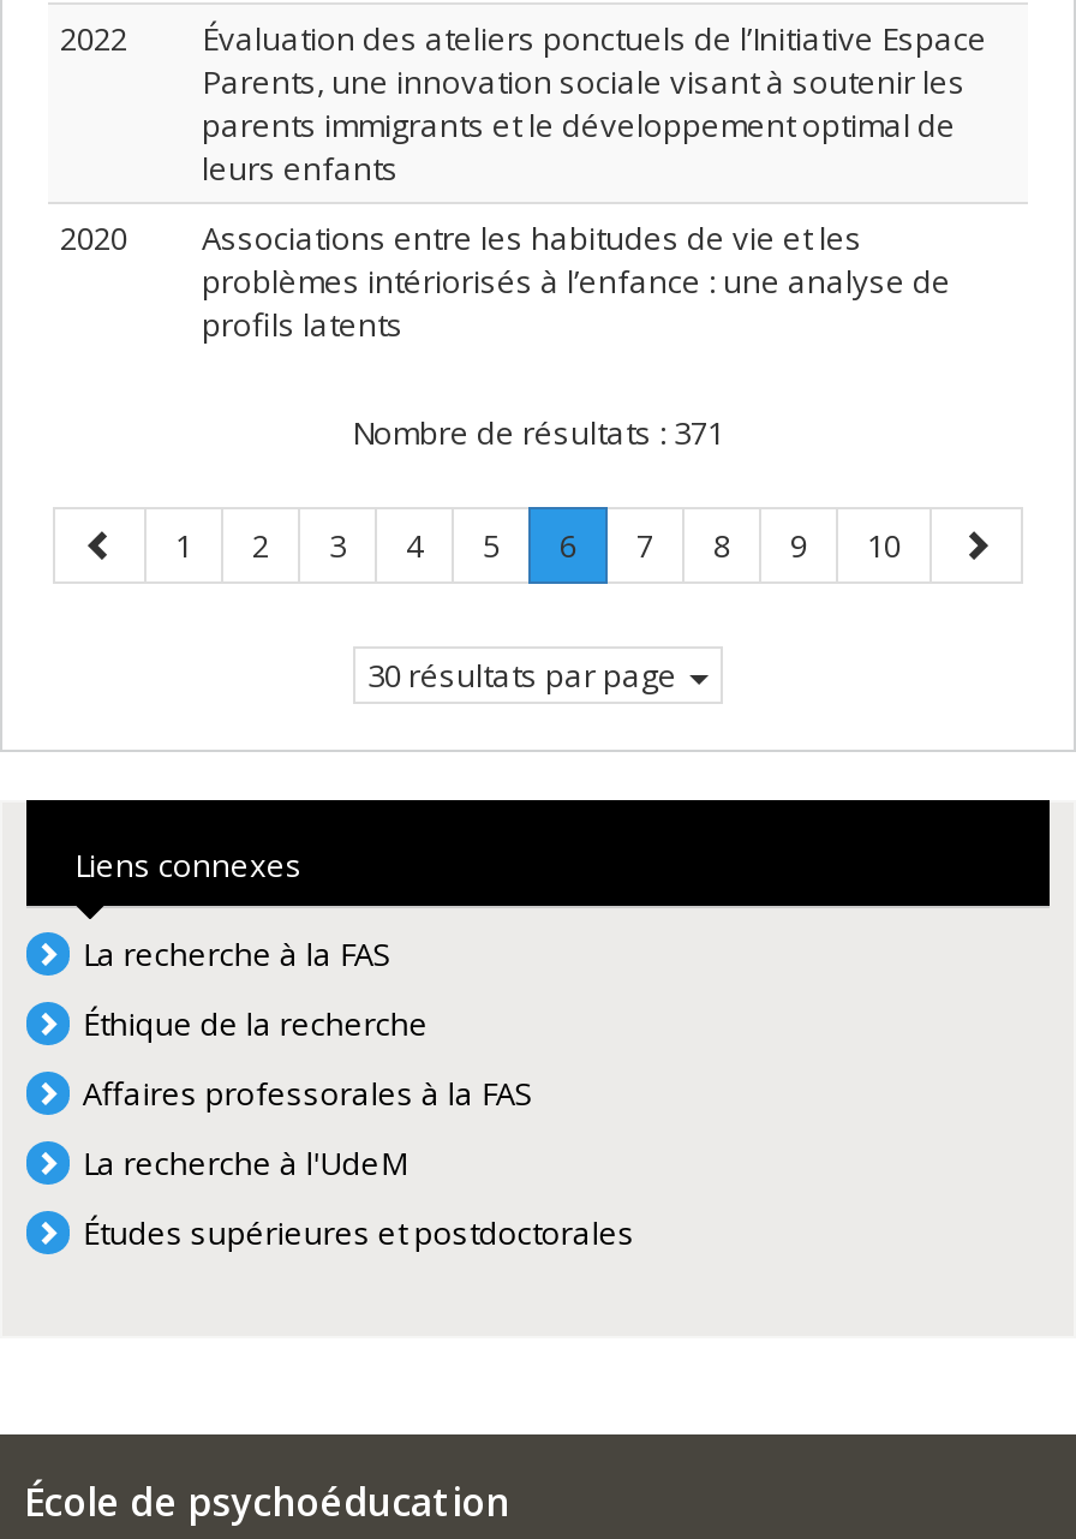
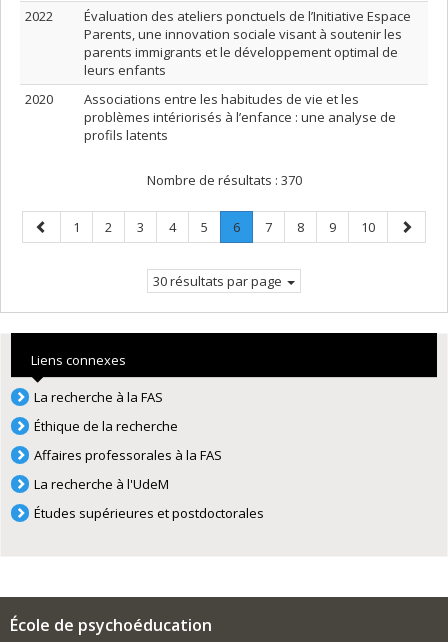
[352,411,724,454] Nombre de résultats : 371 -> [146,171,301,189] Nombre de résultats : 370

